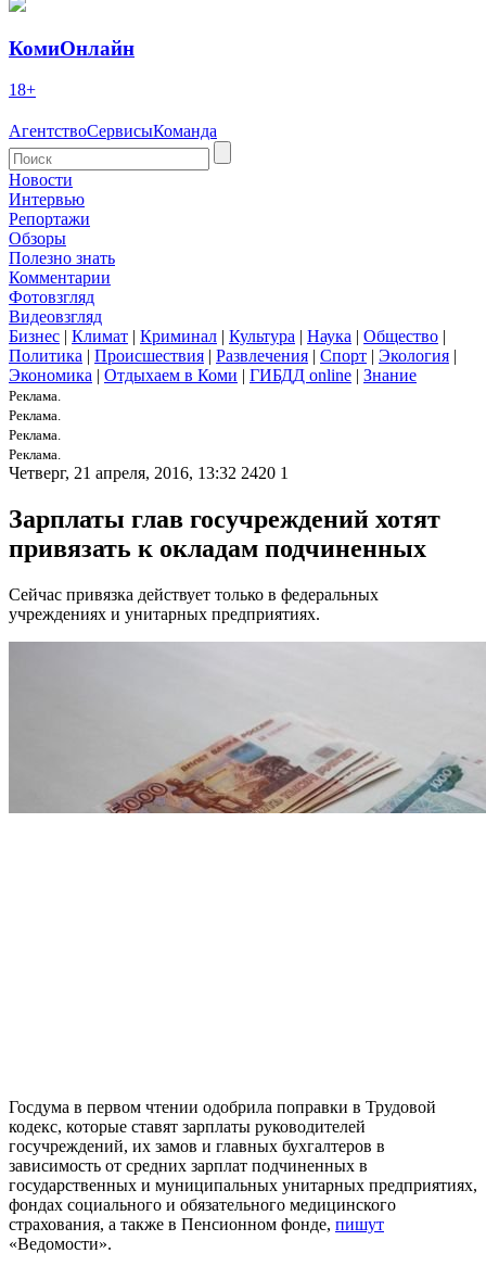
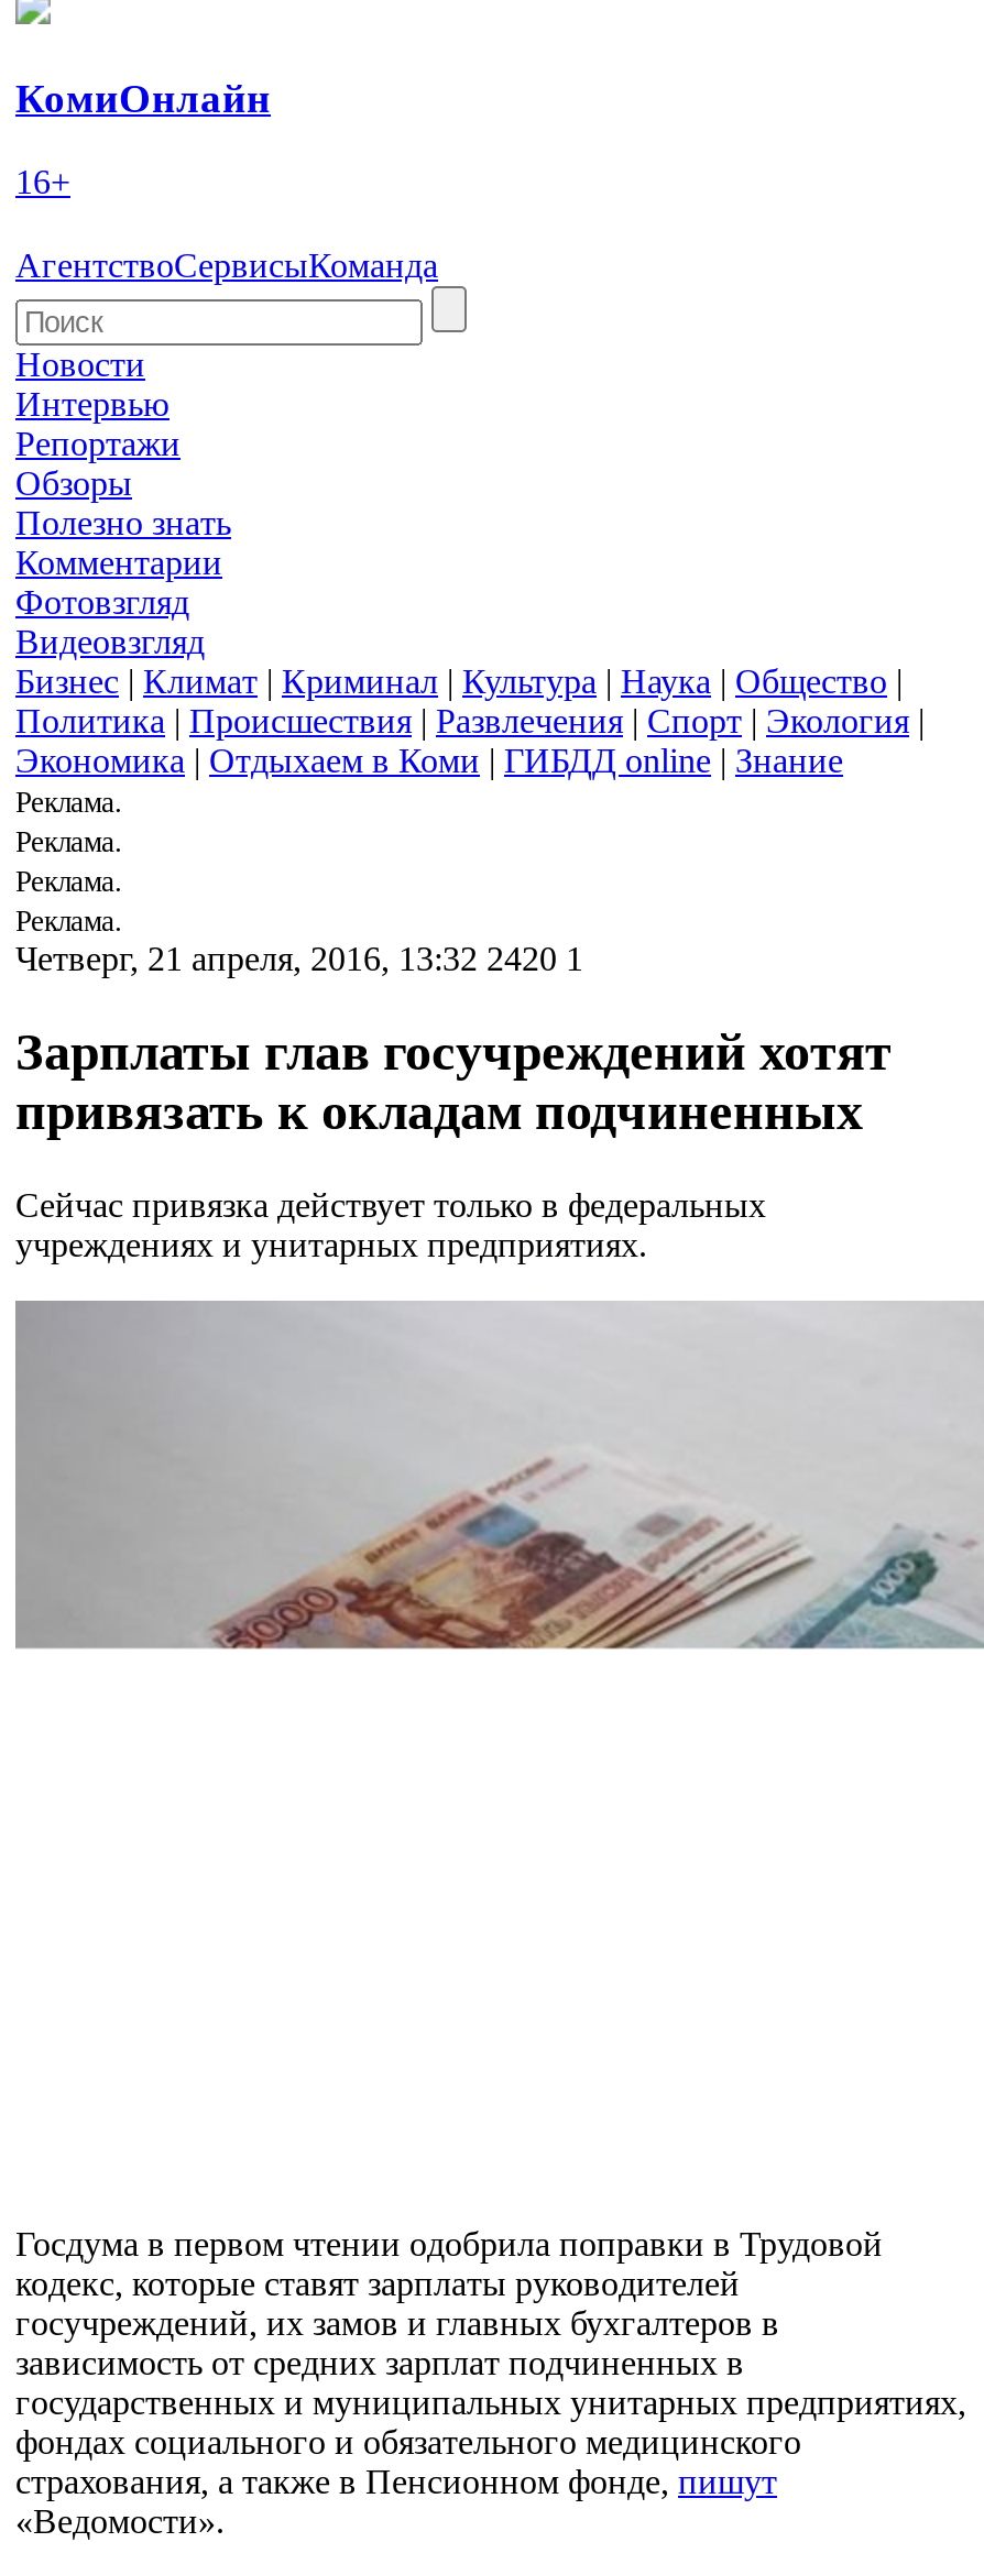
[9,81,36,99] 18+ -> [15,164,70,201] 16+

